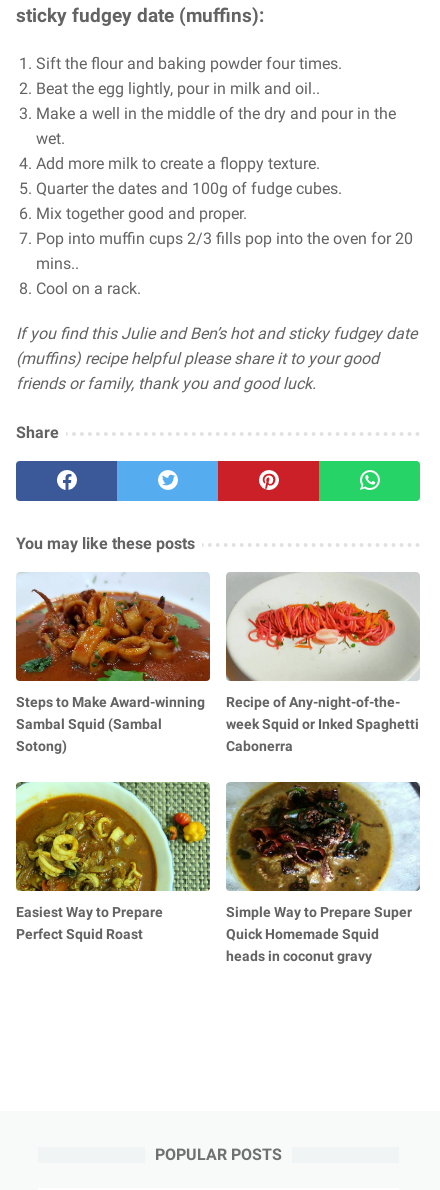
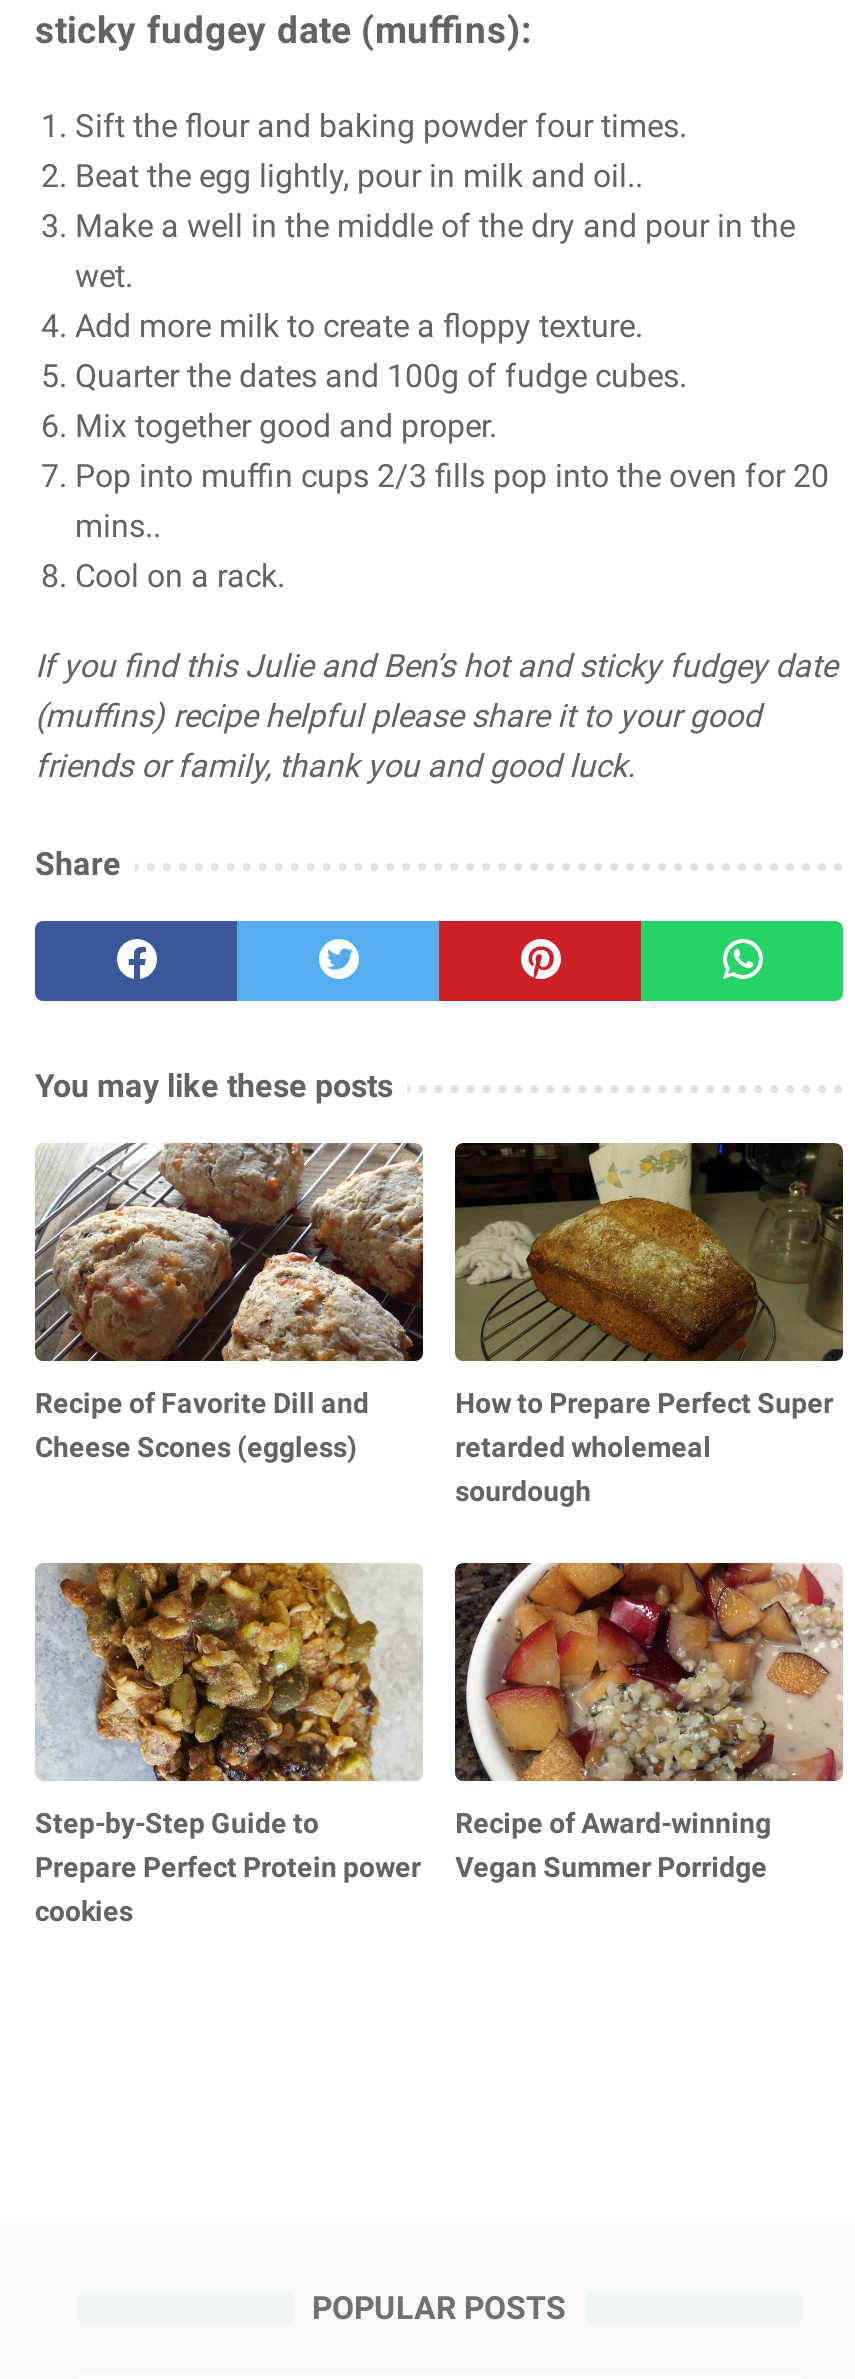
[15,572,211,754] [image] | Steps to Make Award-winning | Sambal Squid (Sambal | Sotong) -> [33,1141,425,1463] [image] | Recipe of Favorite Dill and | Cheese Scones (eggless)
[226,572,420,754] [image] | Recipe of Any-night-of-the- | week Squid or Inked Spaghetti | Cabonerra -> [455,1141,845,1507] [image] | How to Prepare Perfect Super | retarded wholemeal | sourdough
[15,782,210,942] [image] | Easiest Way to Prepare | Perfect Squid Roast -> [35,1561,421,1927] [image] | Step-by-Step Guide to | Prepare Perfect Protein power | cookies
[225,781,421,964] [image] | Simple Way to Prepare Super | Quick Homemade Squid | heads in coconut gravy -> [453,1561,843,1883] [image] | Recipe of Award-winning | Vegan Summer Porridge

